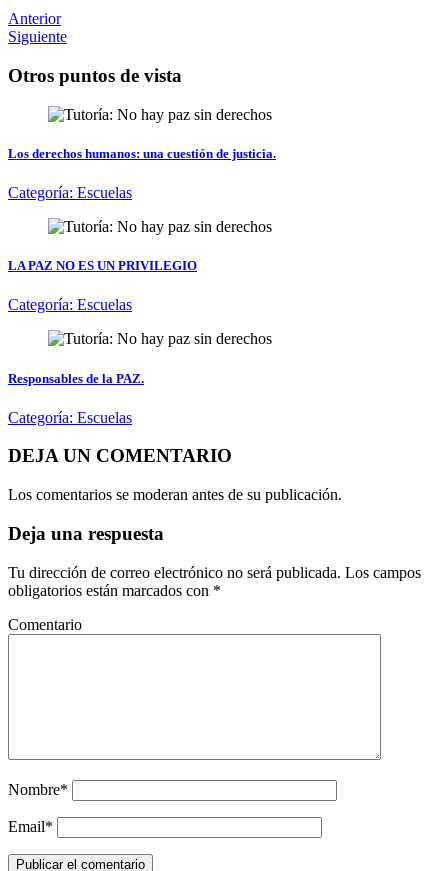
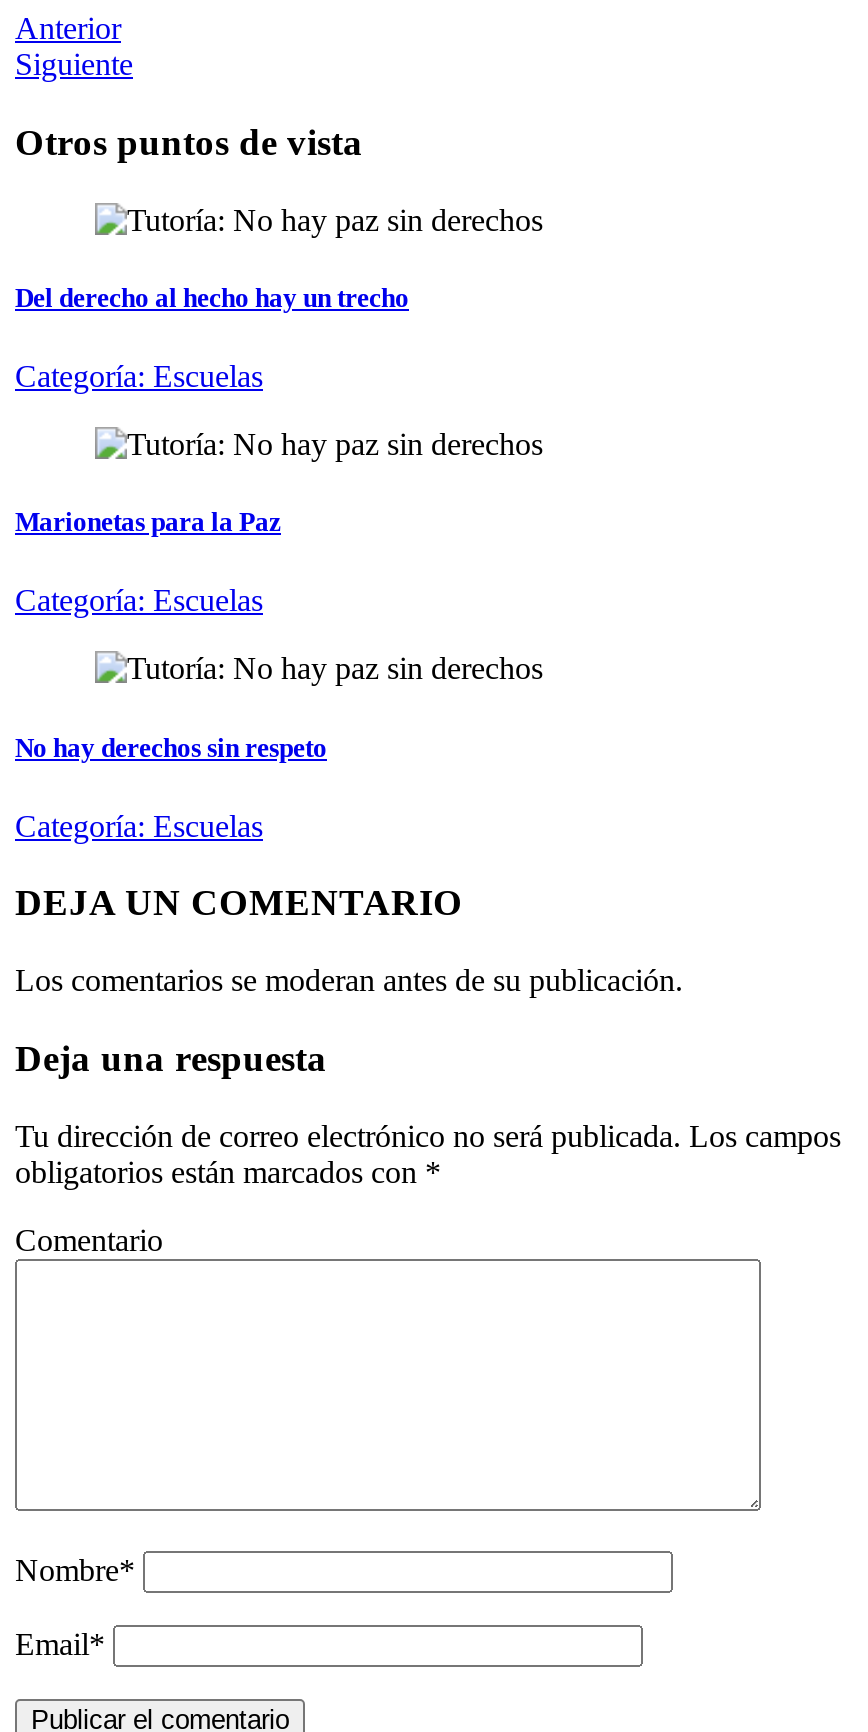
[8,146,276,161] Los derechos humanos: una cuestión de justicia. -> [15,283,409,313] Del derecho al hecho hay un trecho
[8,258,197,273] LA PAZ NO ES UN PRIVILEGIO -> [15,507,281,537] Marionetas para la Paz
[8,370,144,385] Responsables de la PAZ. -> [15,732,327,762] No hay derechos sin respeto

